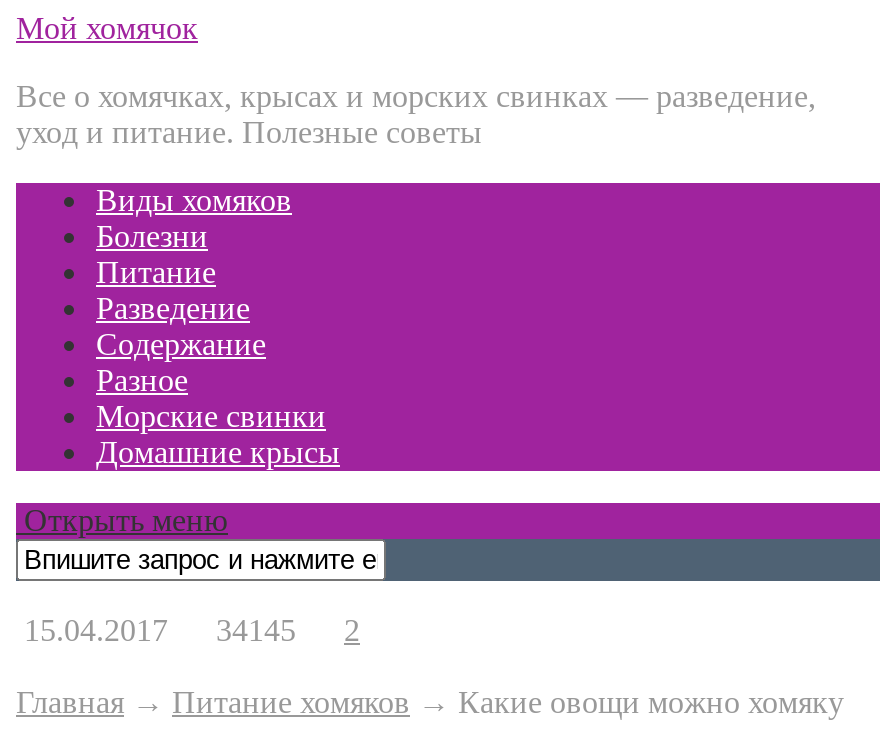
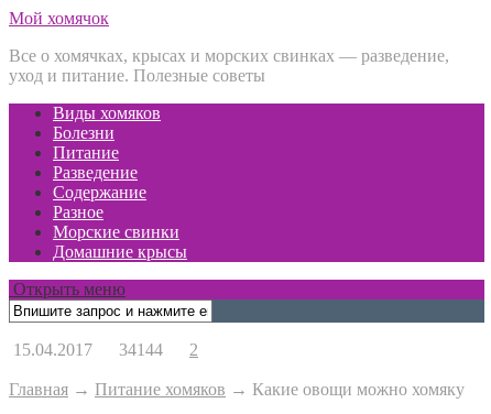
[16,613,360,647] 15.04.2017 34145 2 -> [9,340,198,359] 15.04.2017 34144 2

